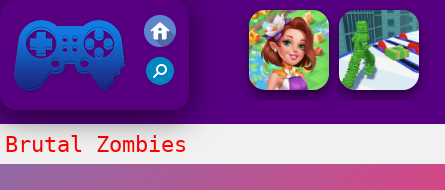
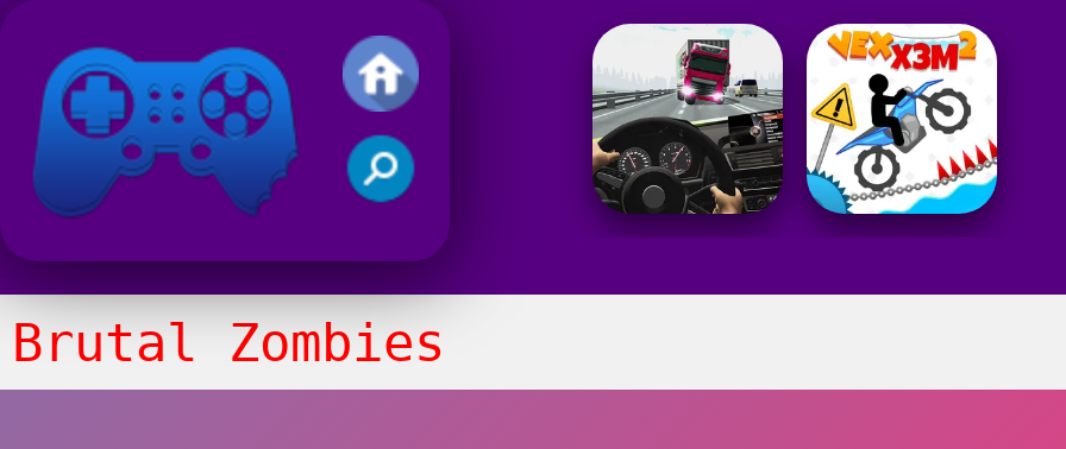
[248,9,330,91] [image] -> [590,21,785,214] [image]
[338,10,420,91] [image] -> [804,21,999,216] [image]

